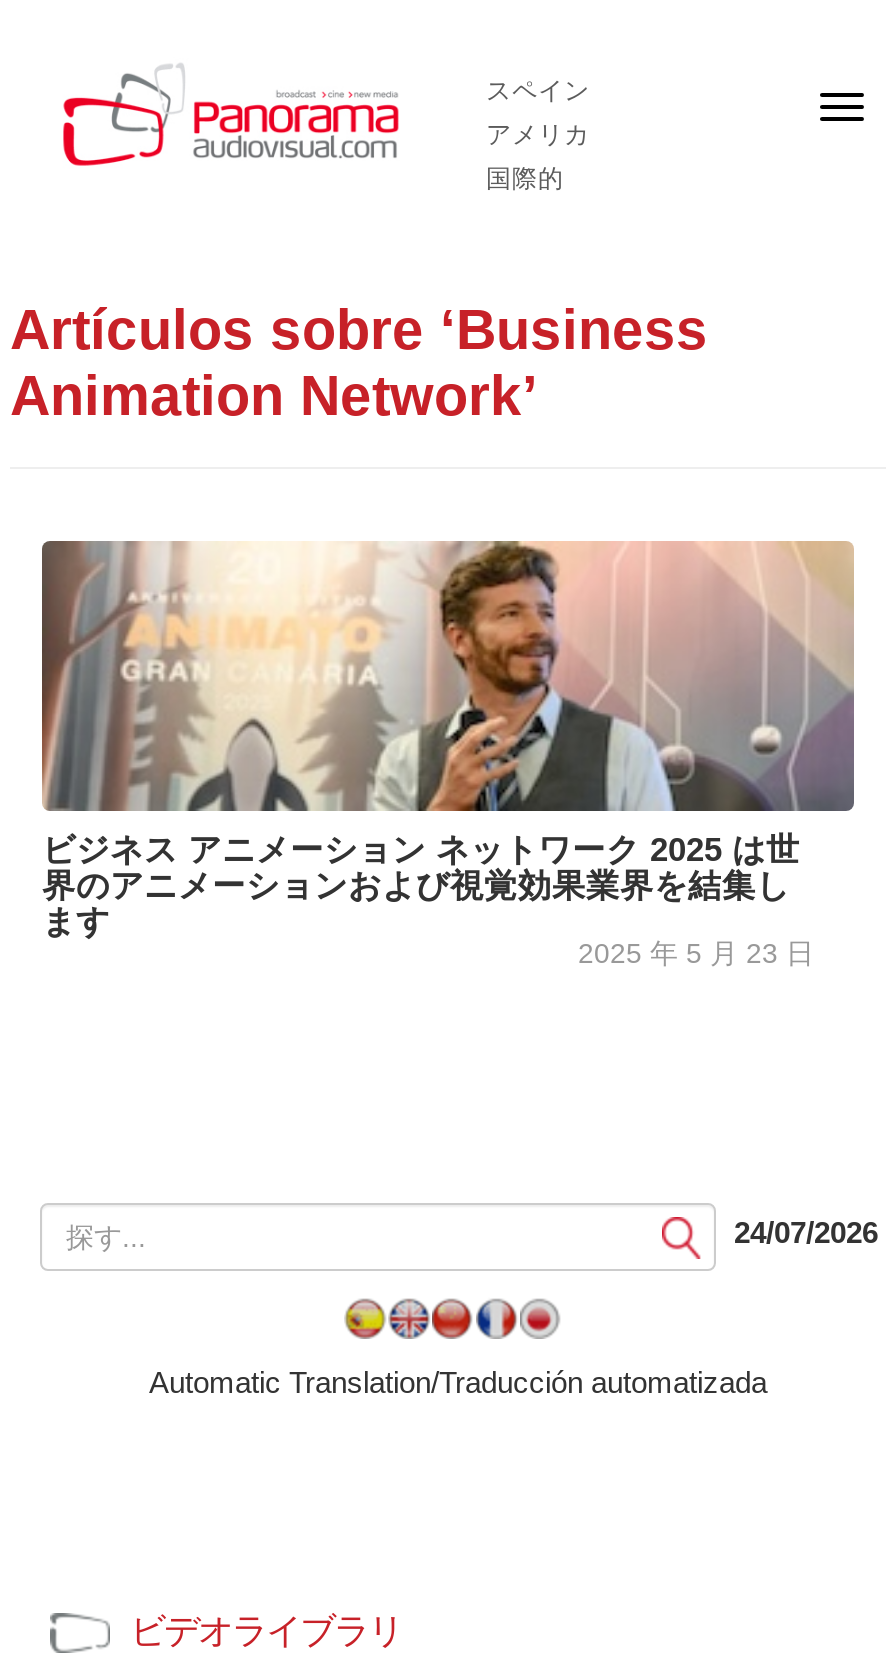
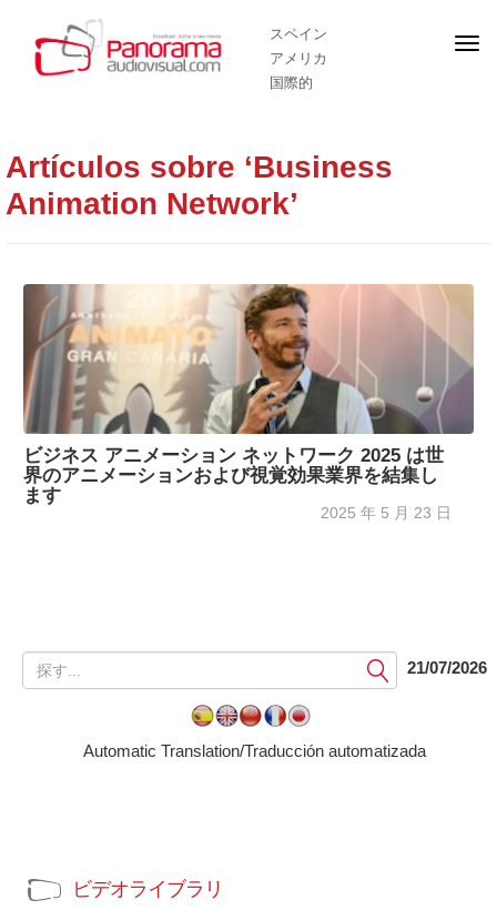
[734,1214,878,1248] 24/07/2026 -> [407,658,487,676] 21/07/2026

